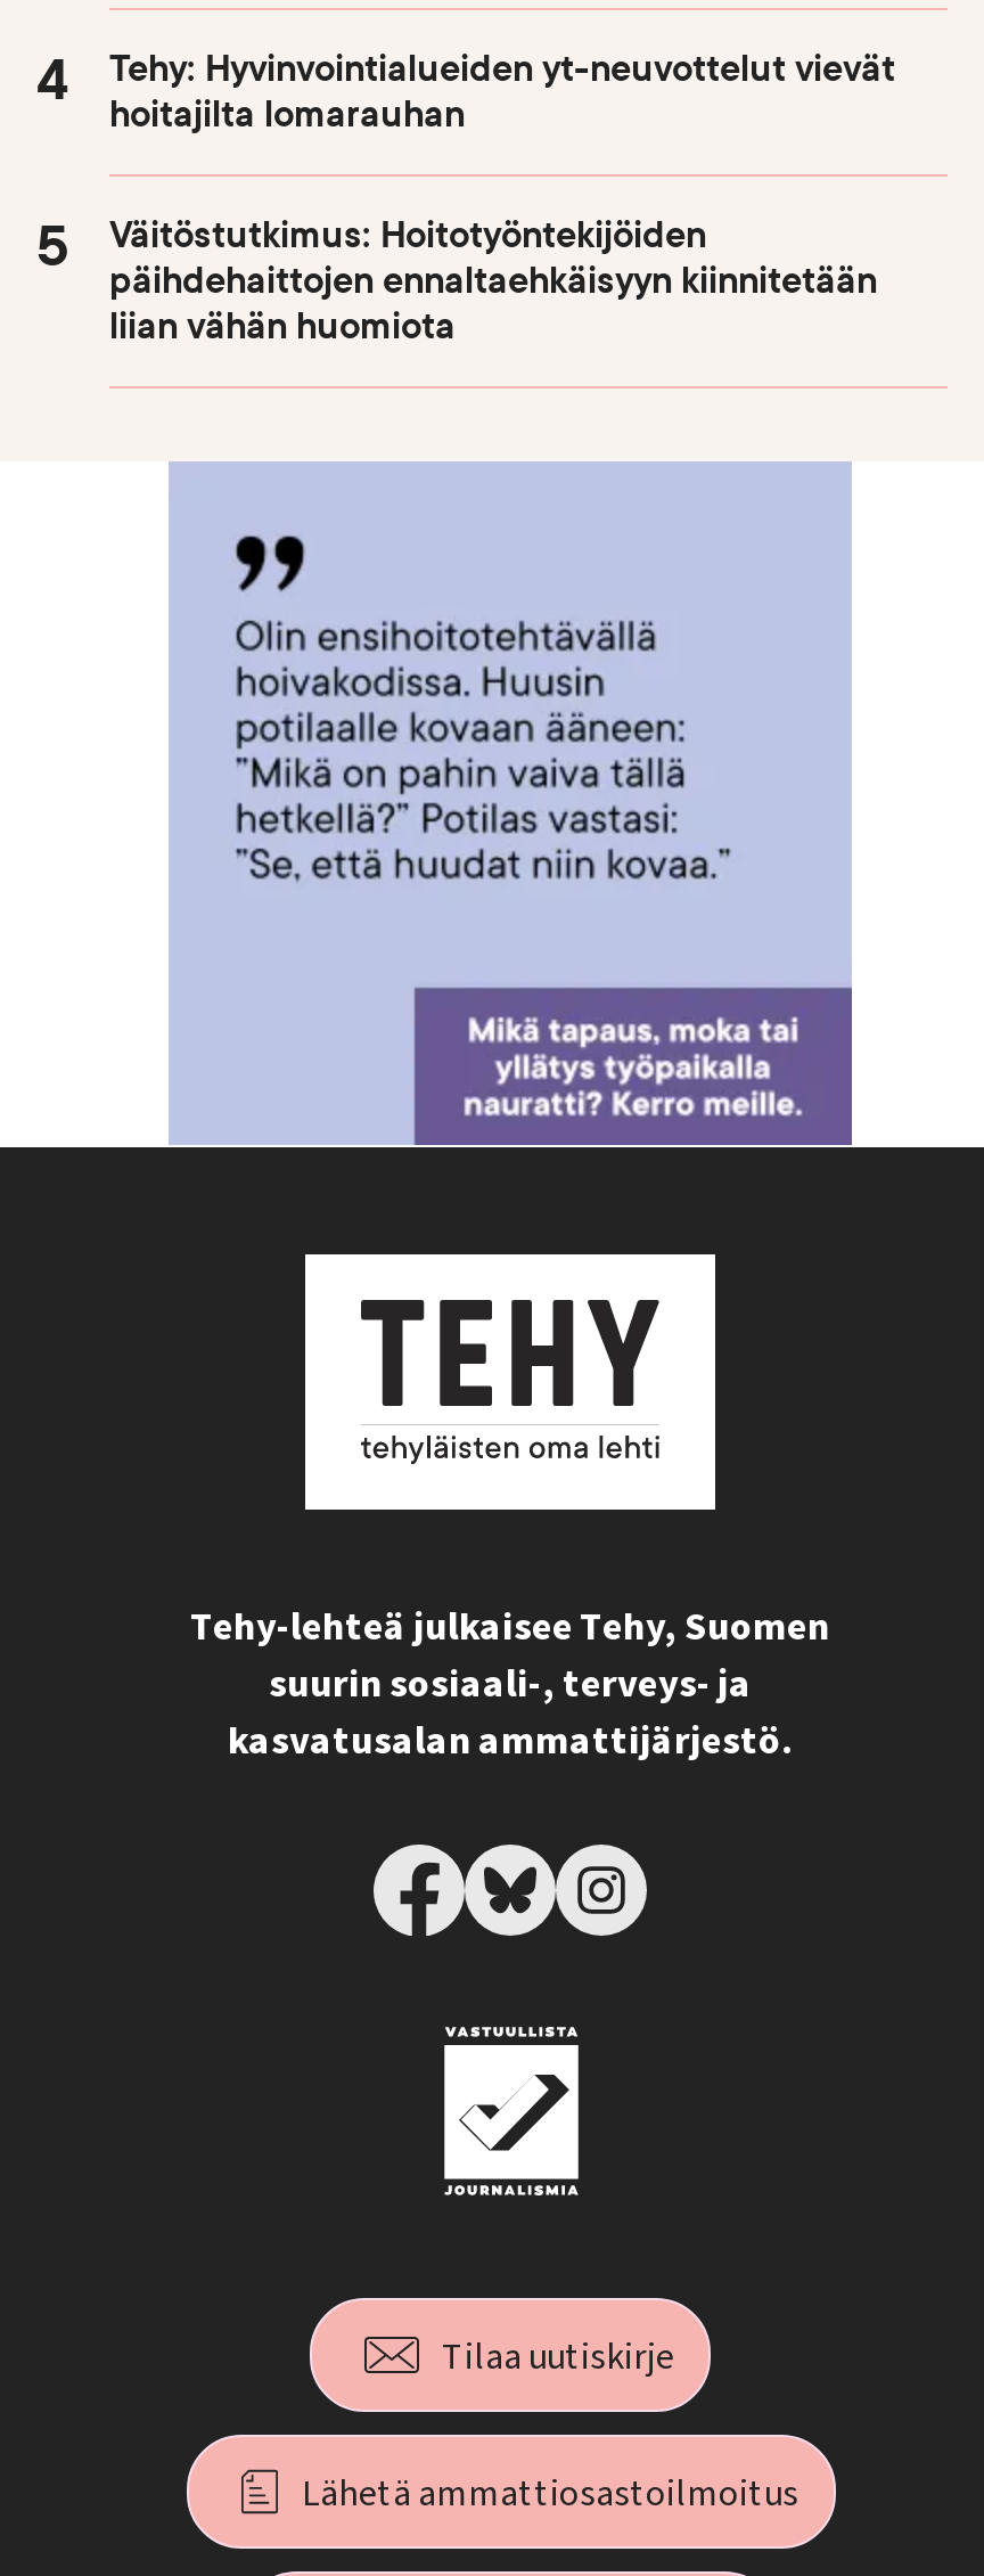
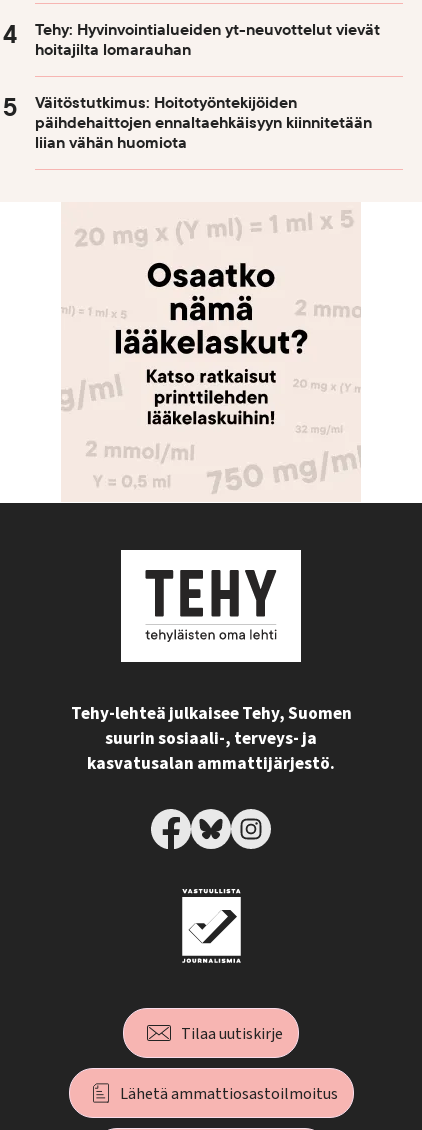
[169,461,854,1147] [image] -> [62,203,361,503] [image]

